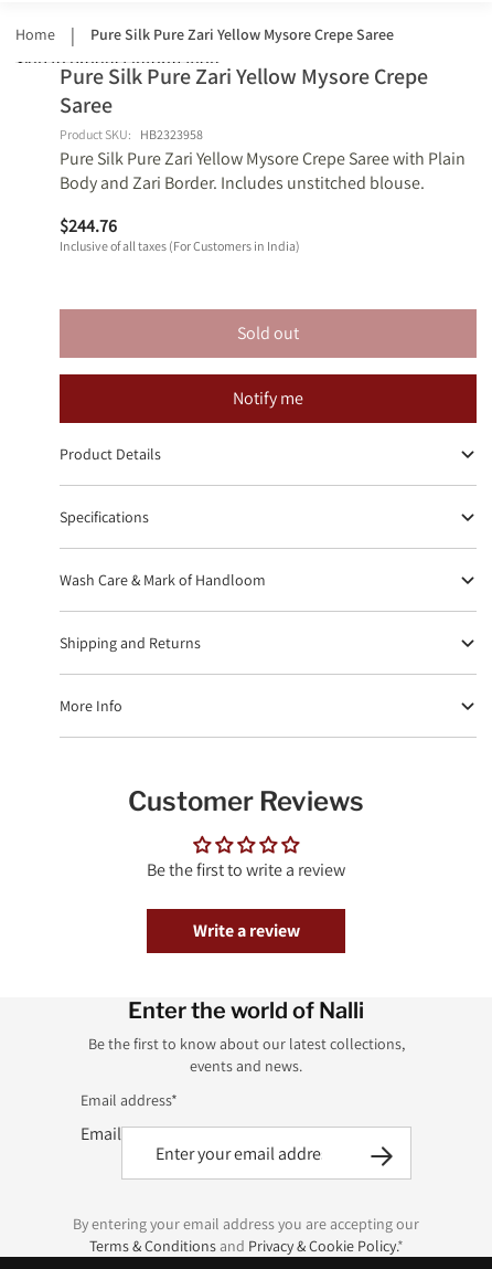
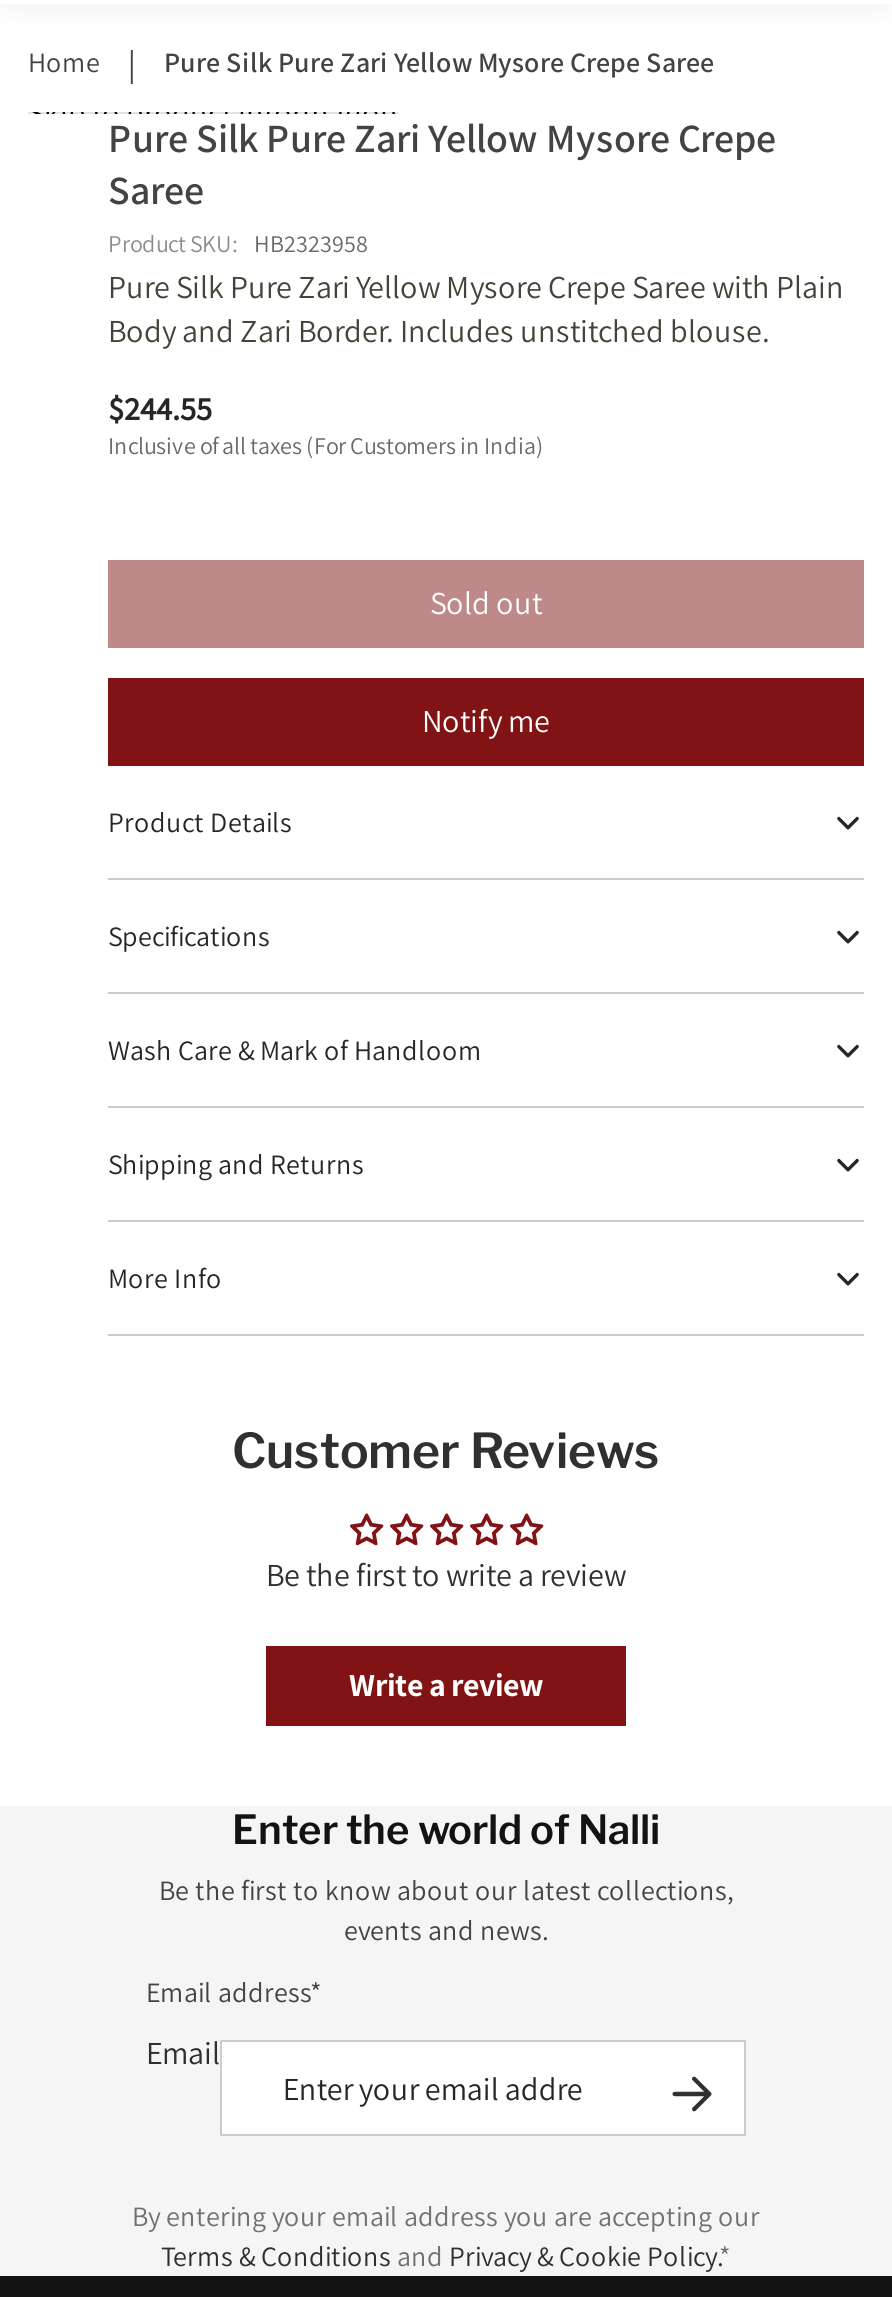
[60,214,117,237] $244.76 -> [108,388,212,430] $244.55

